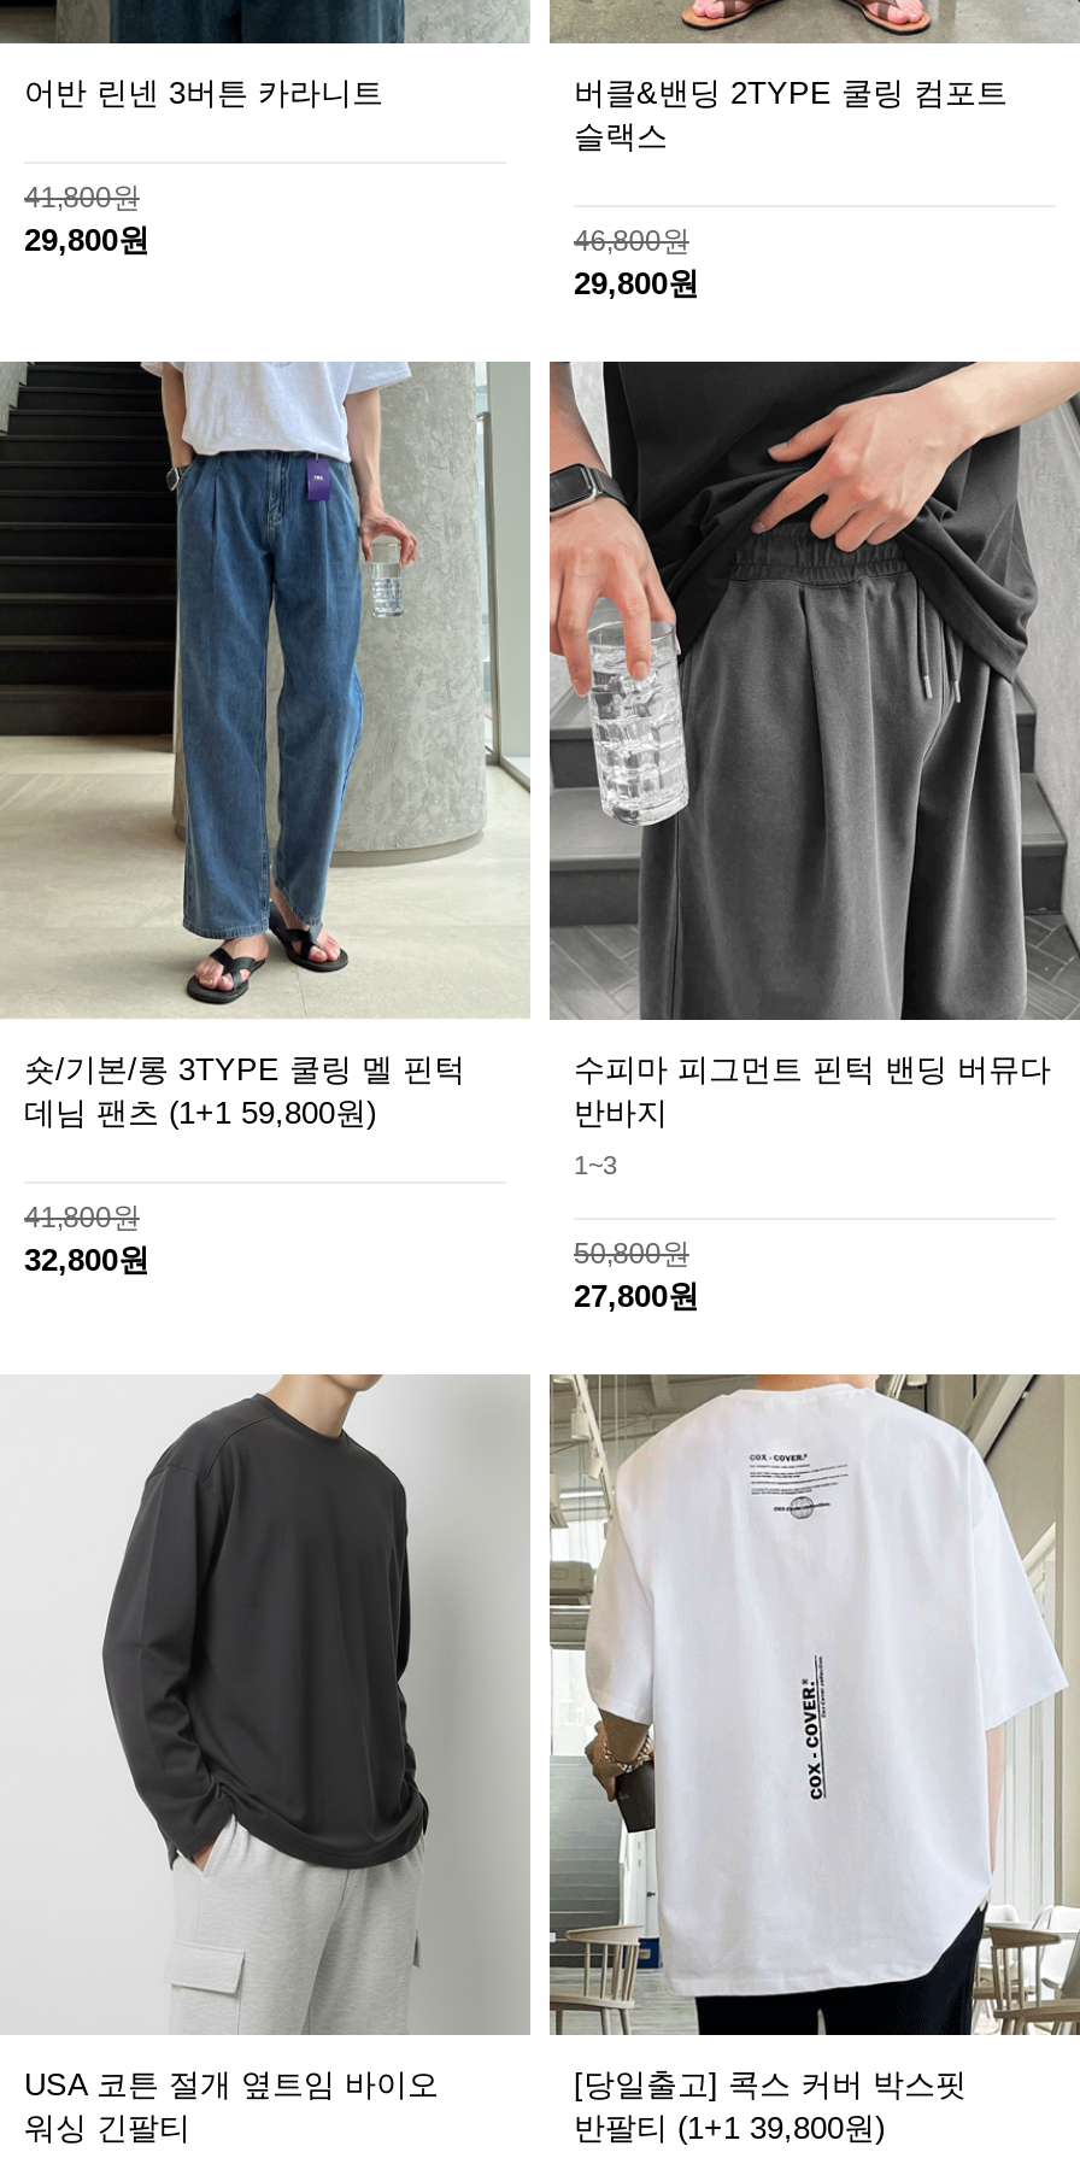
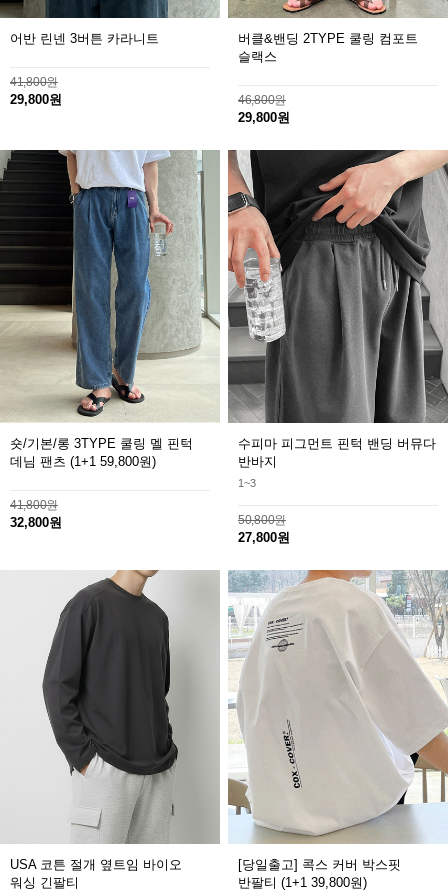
[547,1372,1073,2037] [image] -> [228,570,445,844] [image]

